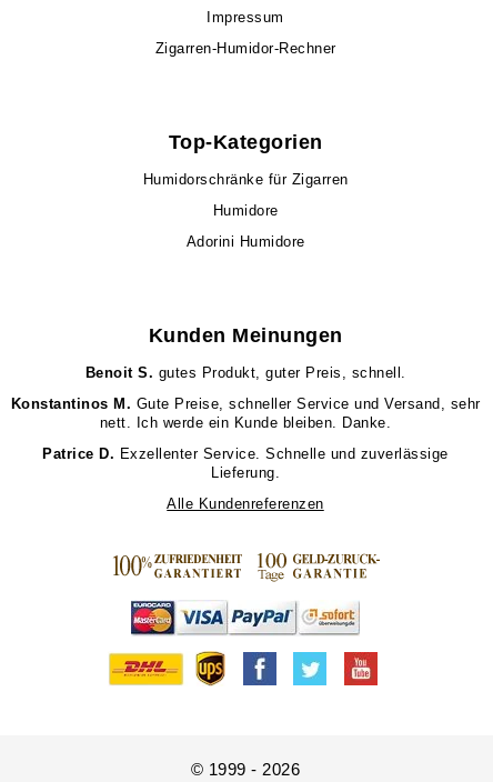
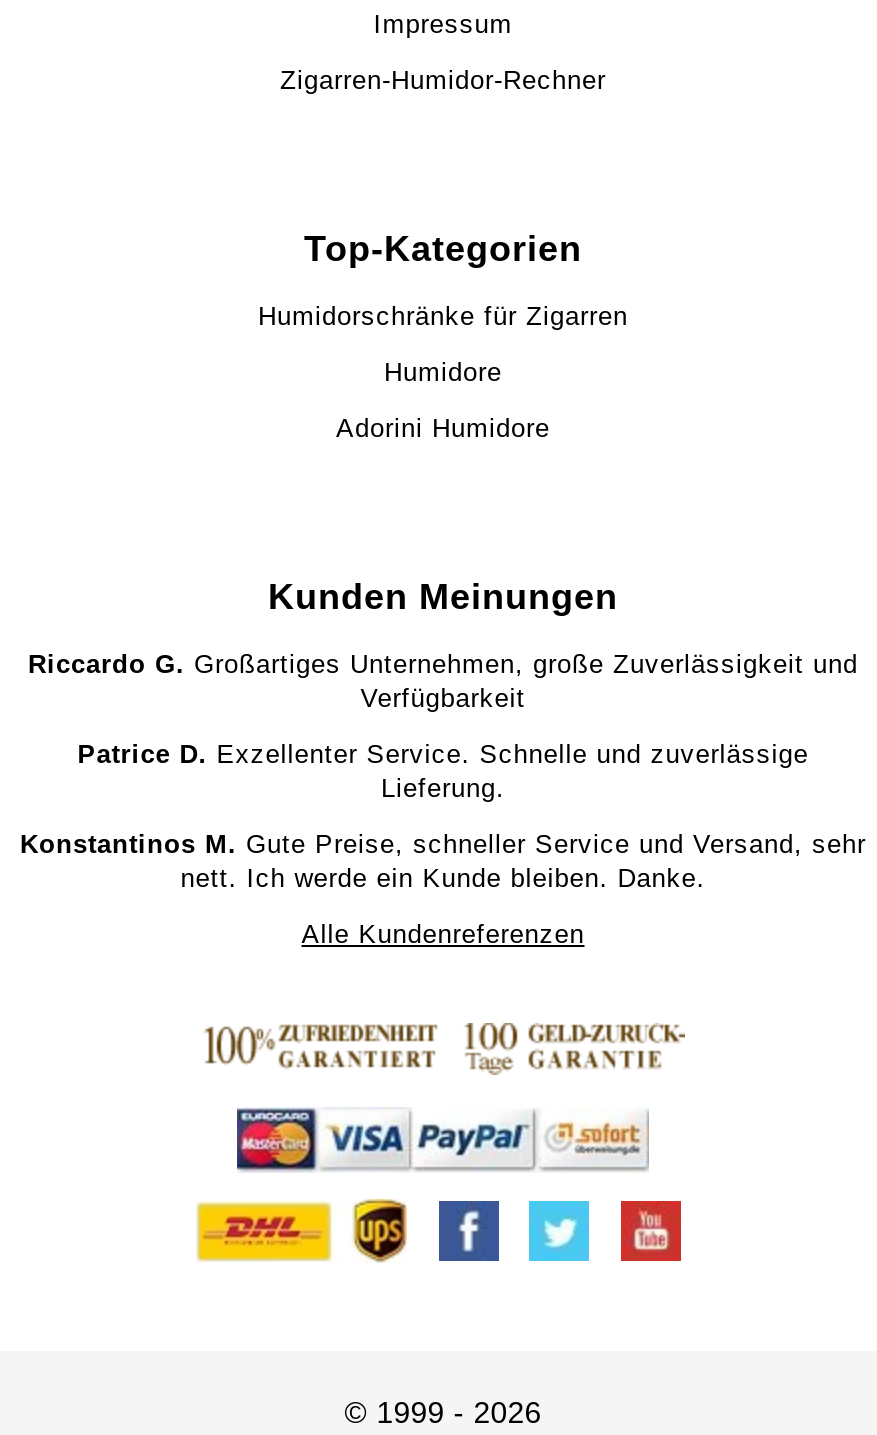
[85,365,406,381] Benoit S. gutes Produkt, guter Preis, schnell. -> [28,649,858,713] Riccardo G. Großartiges Unternehmen, große Zuverlässigkeit und | Verfügbarkeit
moved [11,396,480,431] -> [20,829,866,893]: Konstantinos M. Gute Preise, schneller Service und Versand, sehr | nett. Ich werde ein Kunde bleiben. Danke.
moved [42,446,448,481] -> [77,739,809,803]: Patrice D. Exzellenter Service. Schnelle und zuverlässige | Lieferung.

